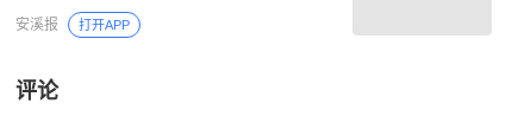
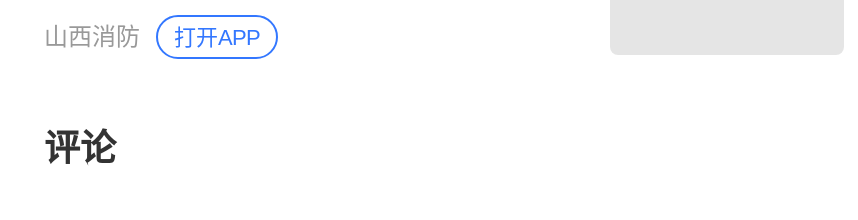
[15,17,58,33] 安溪报 -> [44,24,140,52] 山西消防

